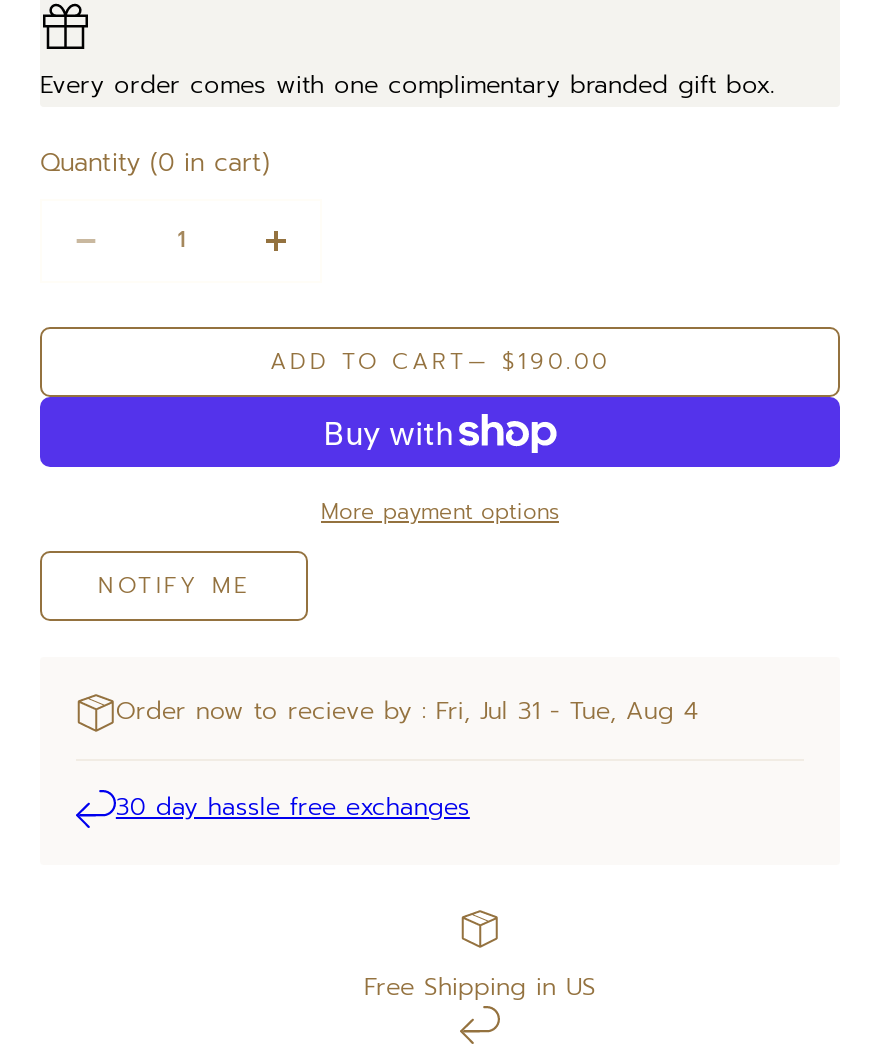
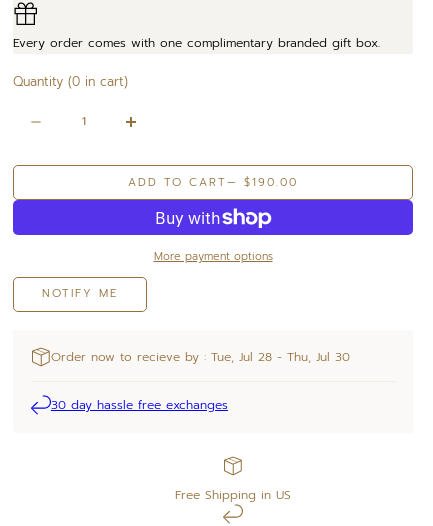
[116,694,698,730] Order now to recieve by : Fri, Jul 31 - Tue, Aug 4 -> [51,348,350,366] Order now to recieve by : Tue, Jul 28 - Thu, Jul 30

